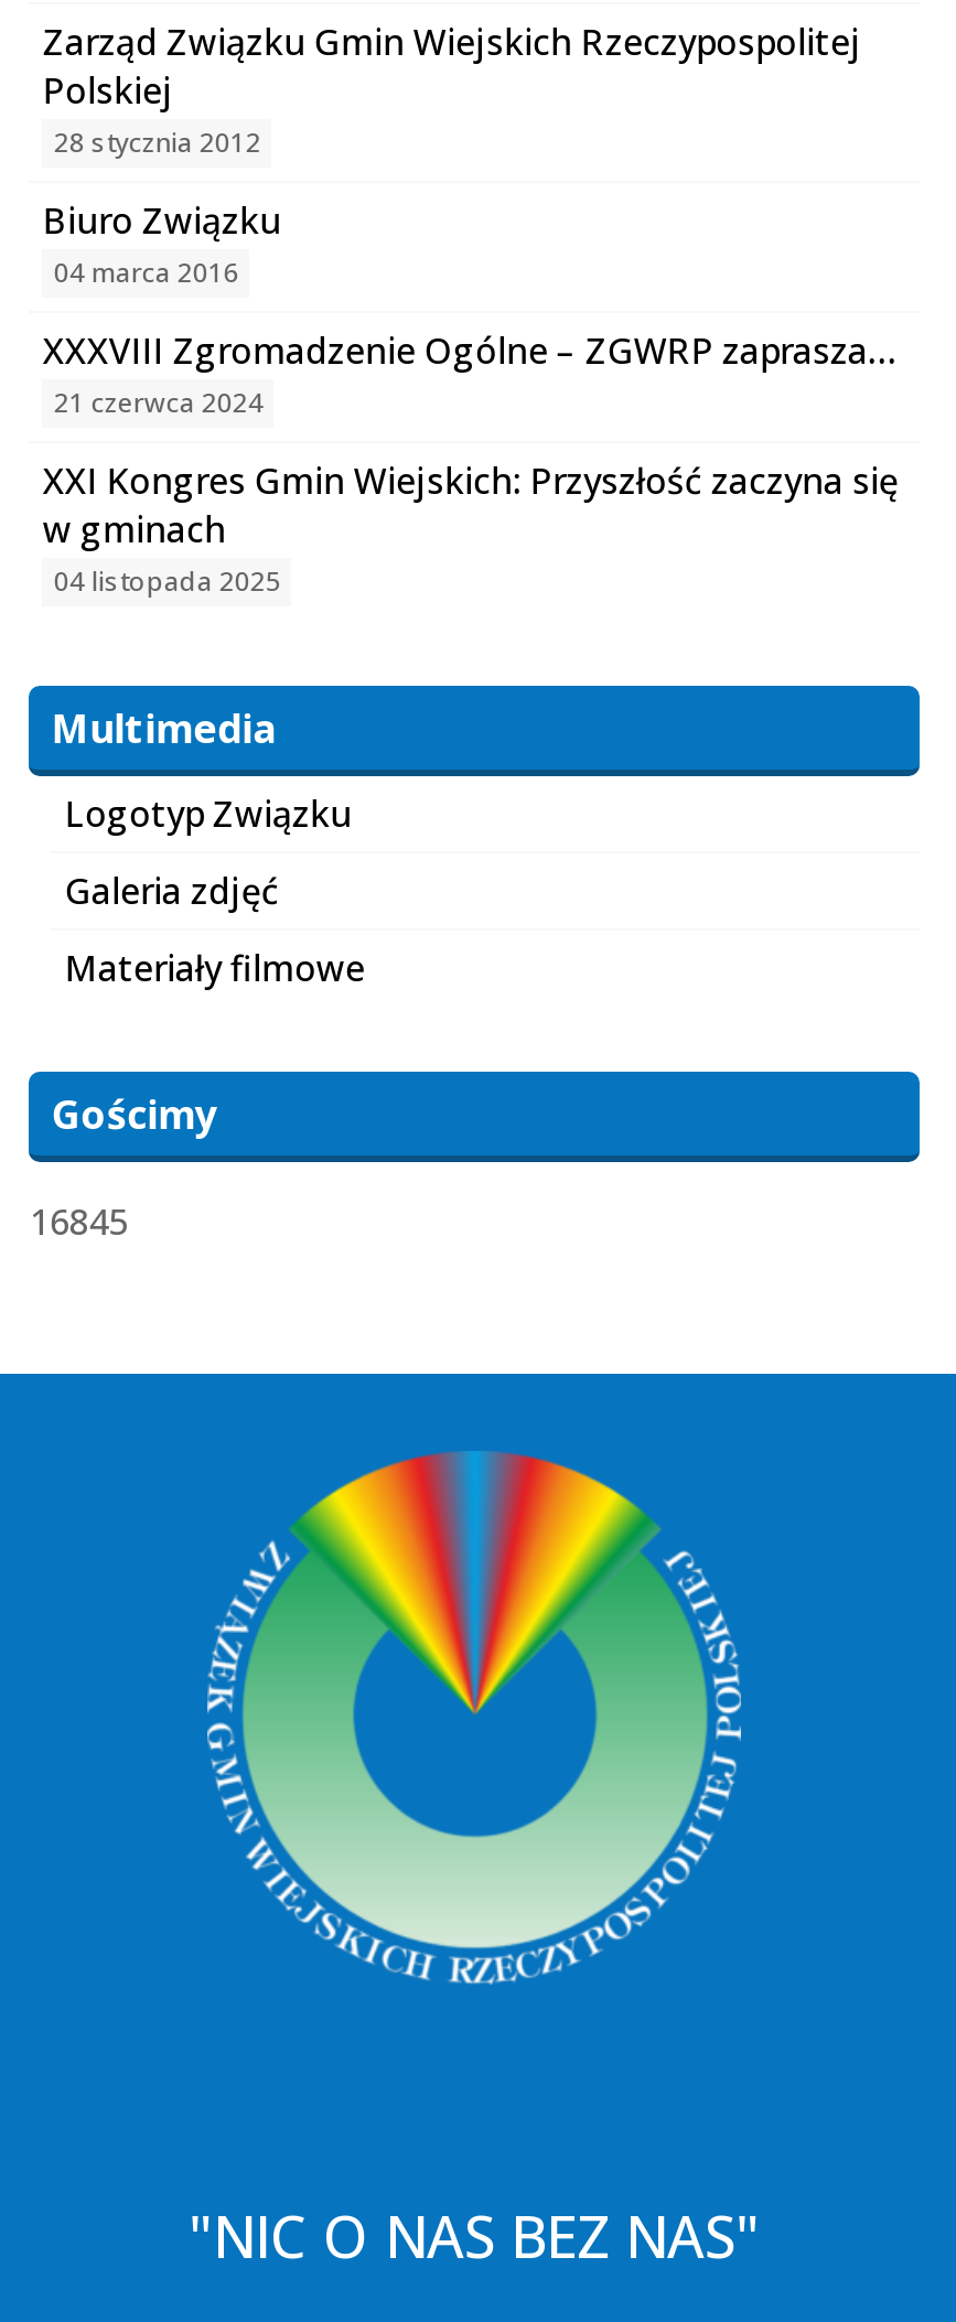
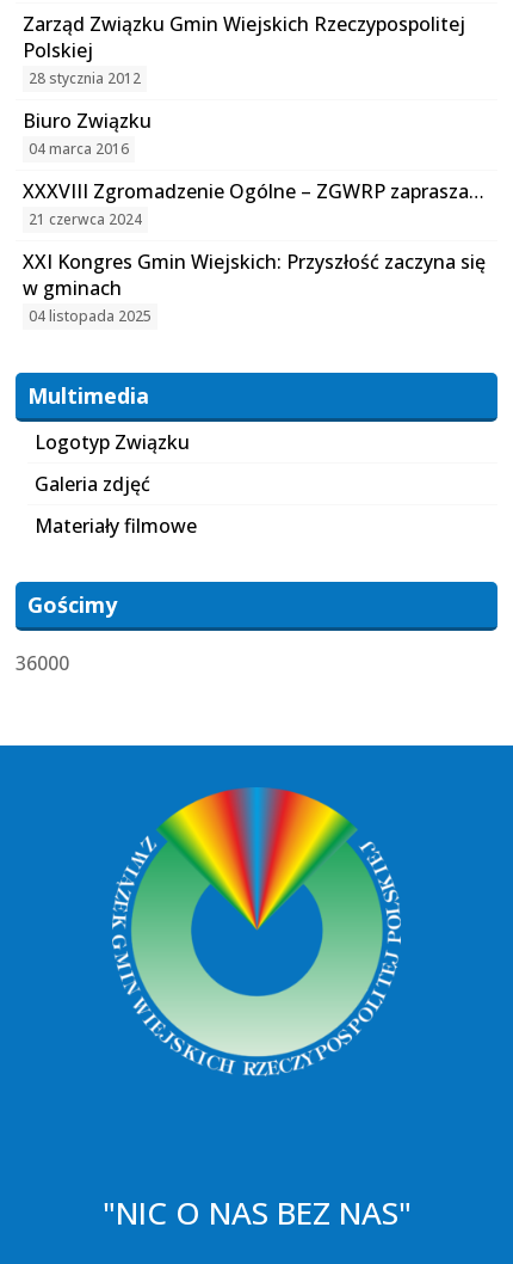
[30,1197,129,1246] 16845 -> [16,650,70,676] 36000

